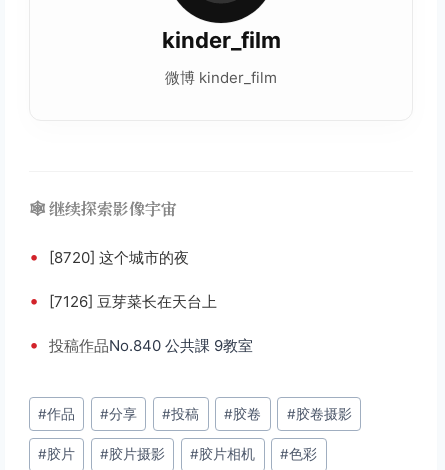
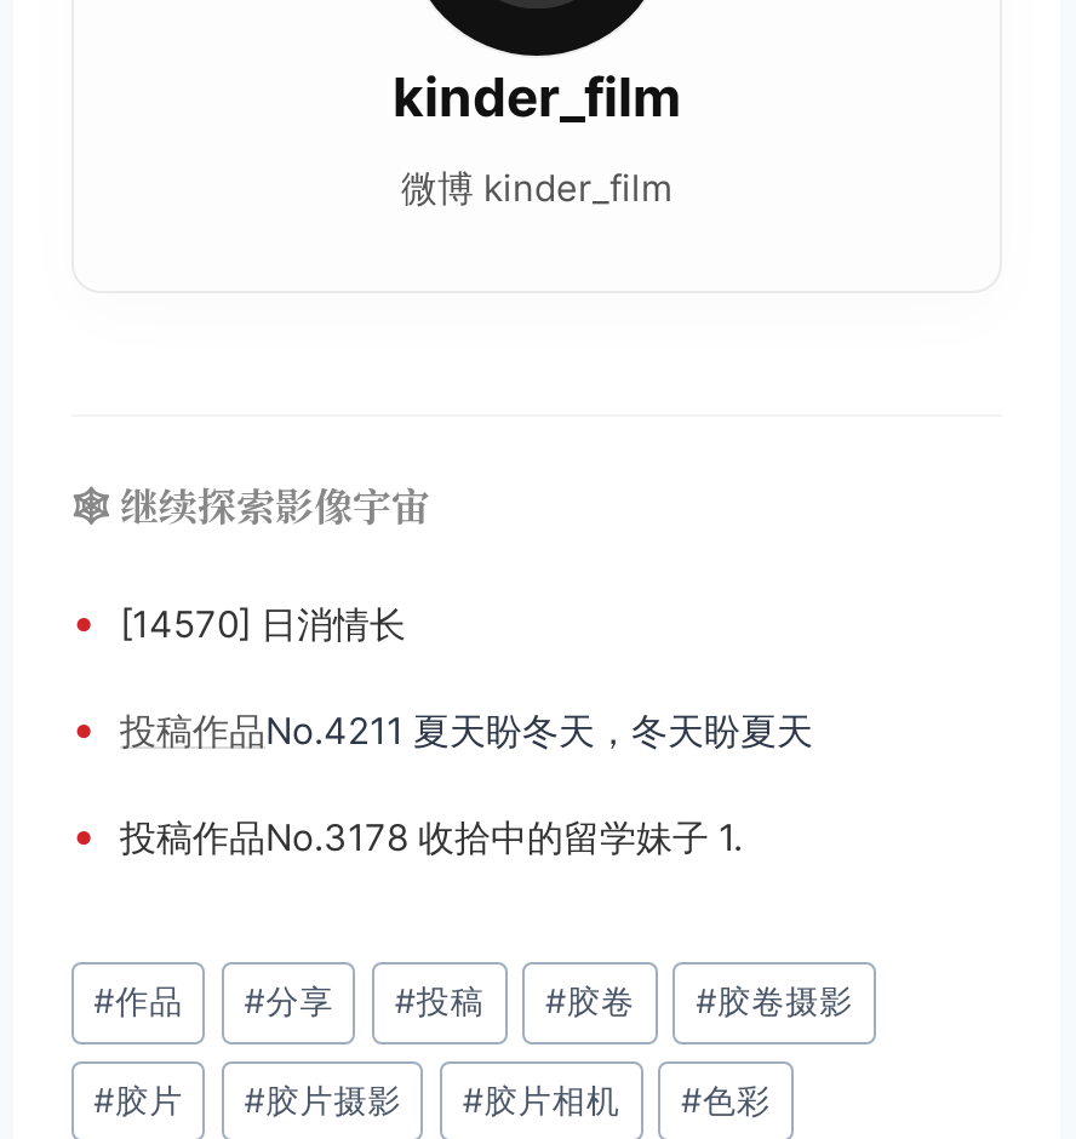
[29,246,189,267] • [8720] 这个城市的夜 -> [71,597,406,648] • [14570] 日消情长
[29,290,217,311] • [7126] 豆芽菜长在天台上 -> [71,704,813,754] • 投稿作品No.4211 夏天盼冬天，冬天盼夏天
[29,334,253,355] • 投稿作品No.840 公共課 9教室 -> [71,810,743,861] • 投稿作品No.3178 收拾中的留学妹子 1.

